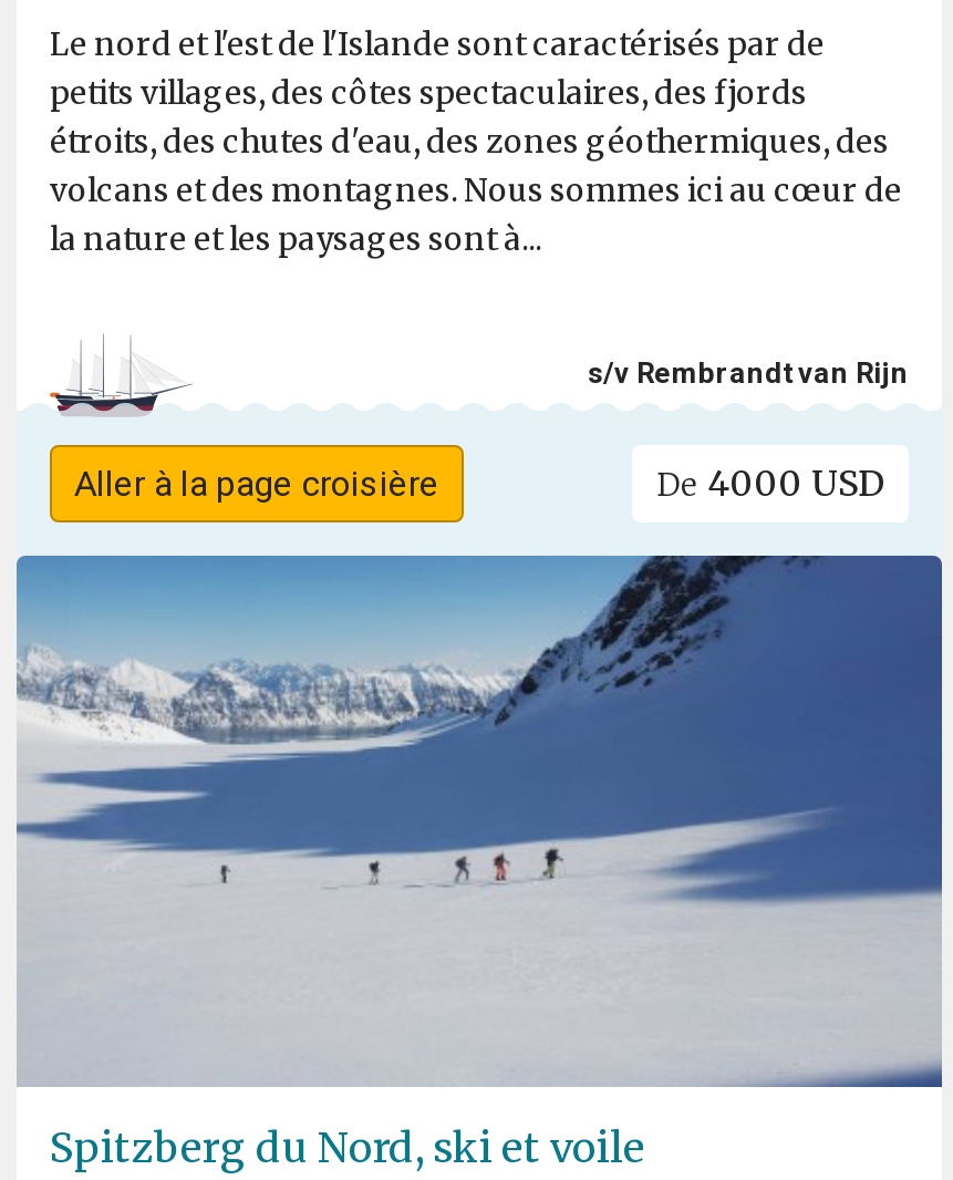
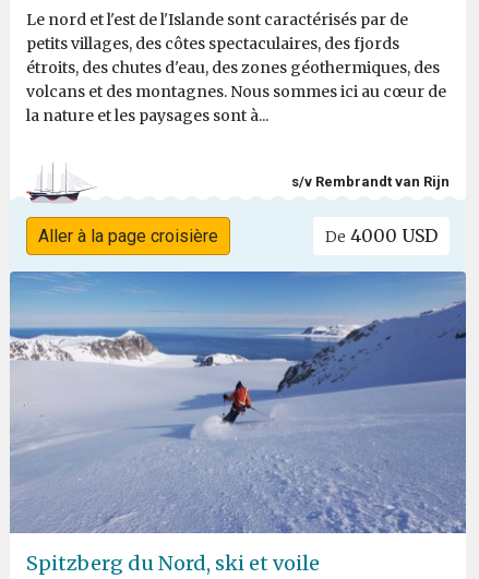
[17,553,942,1087] [image] -> [10,270,466,533] [image]

